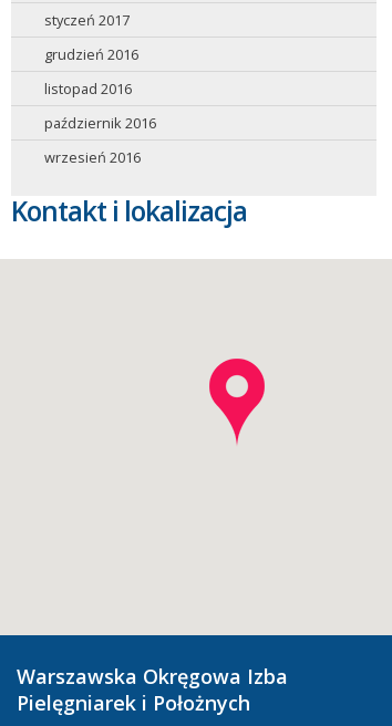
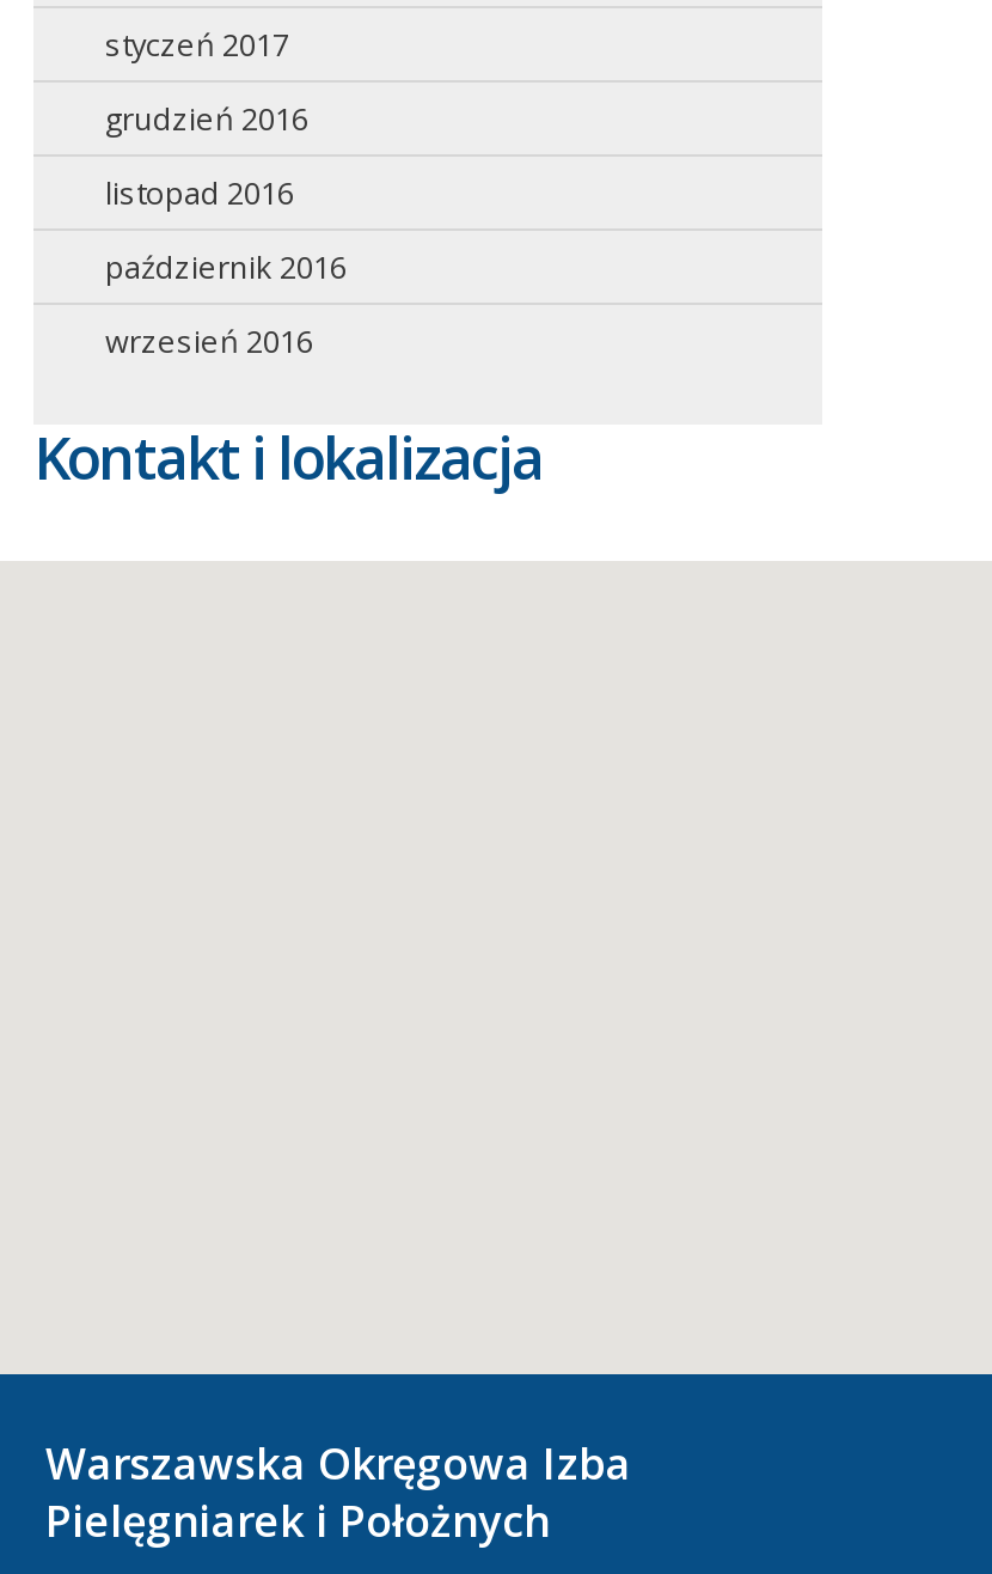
[208,357,266,444] [image] -> none

